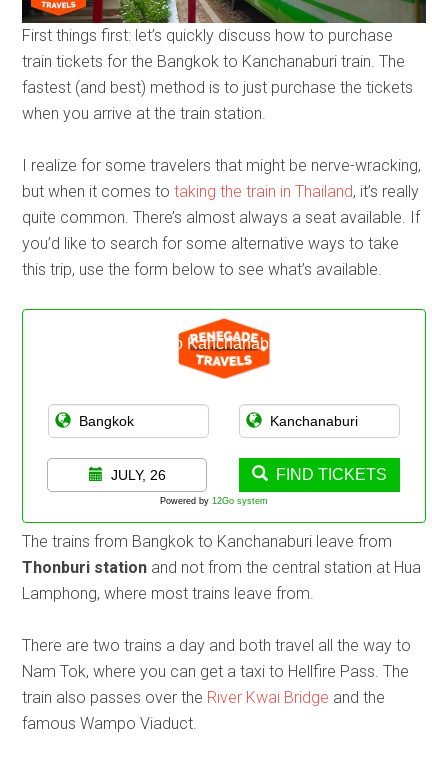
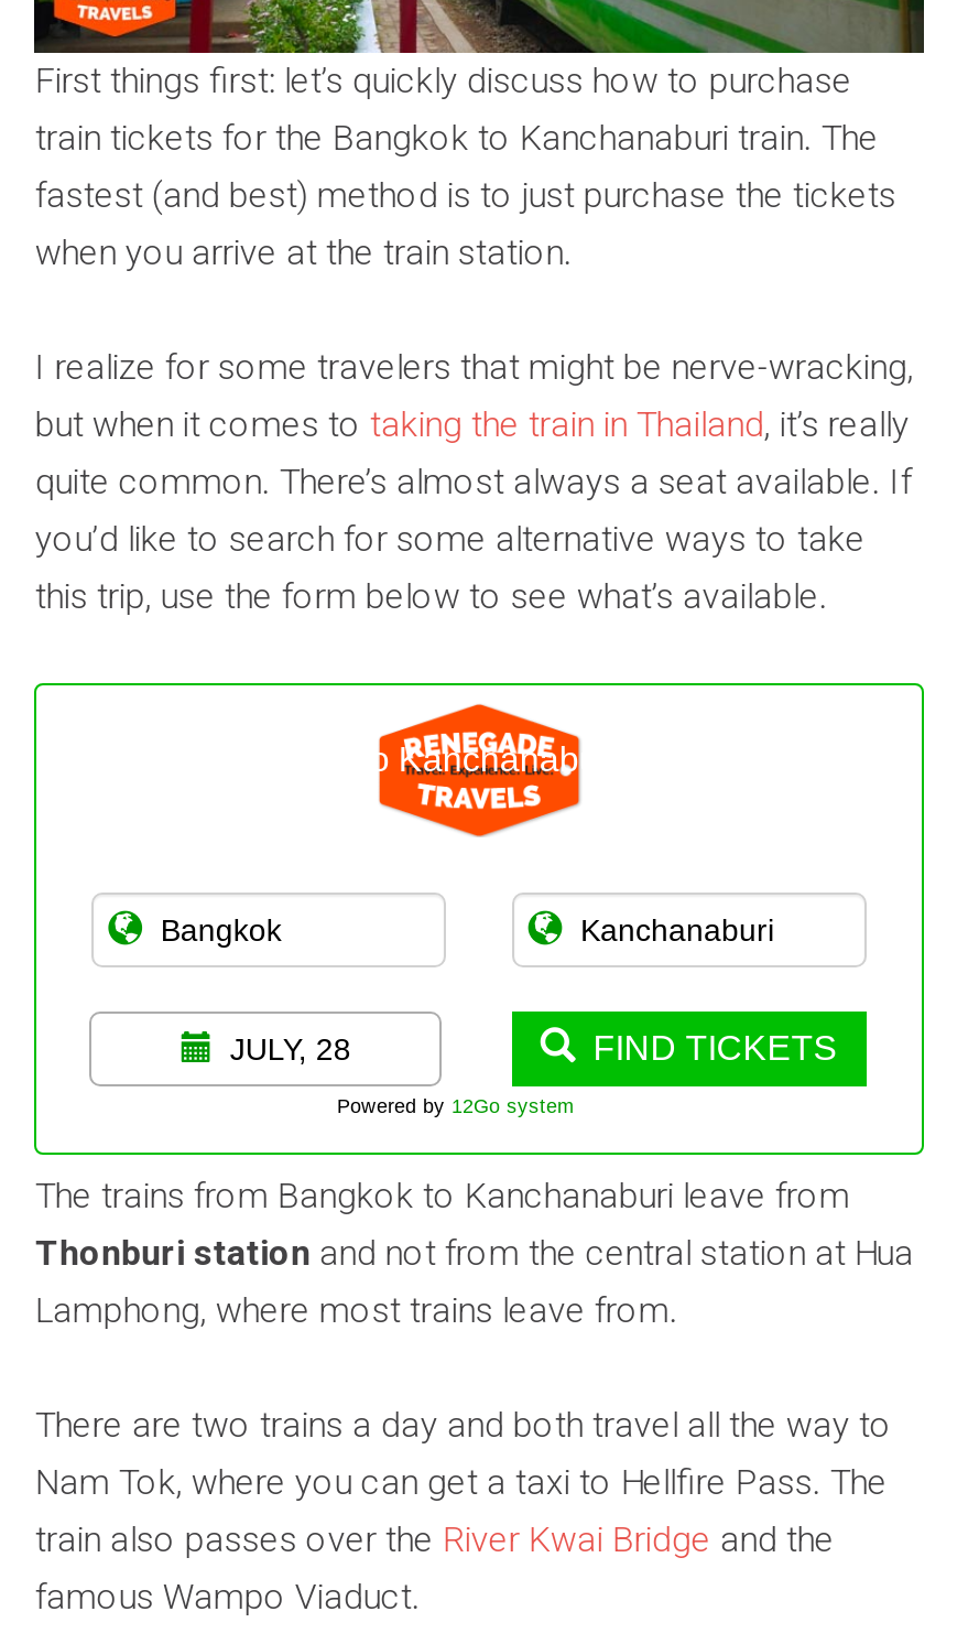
[111,467,166,483] JULY, 26 -> [230,1030,351,1065] JULY, 28

